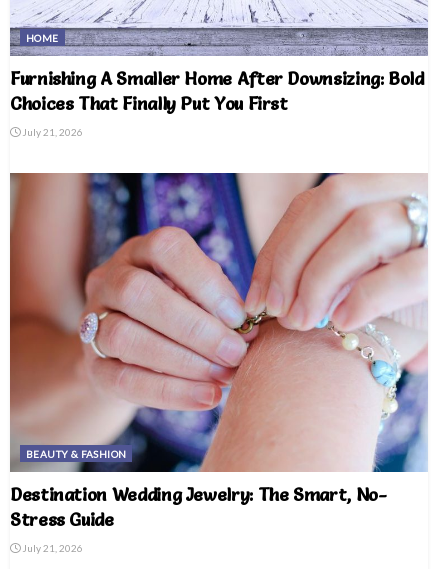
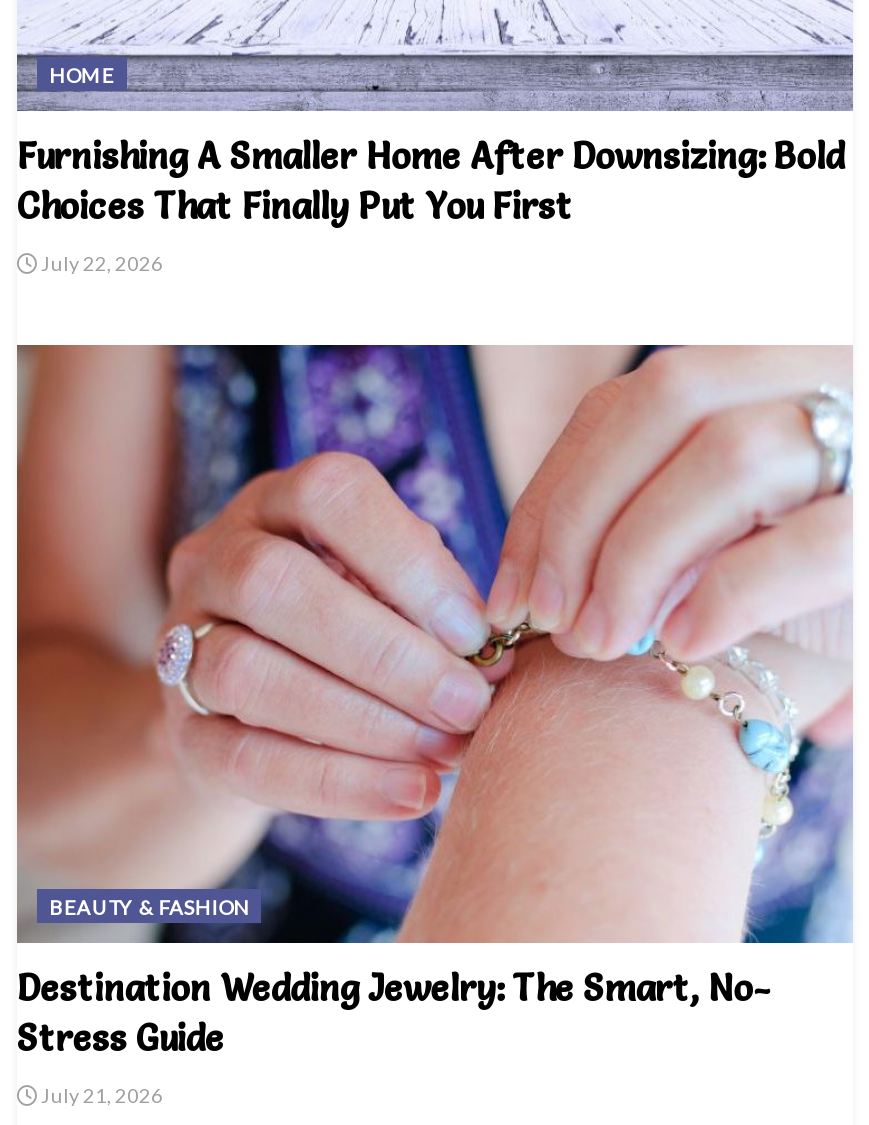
[20,126,83,138] July 21, 2026 -> [37,252,163,276] July 22, 2026

